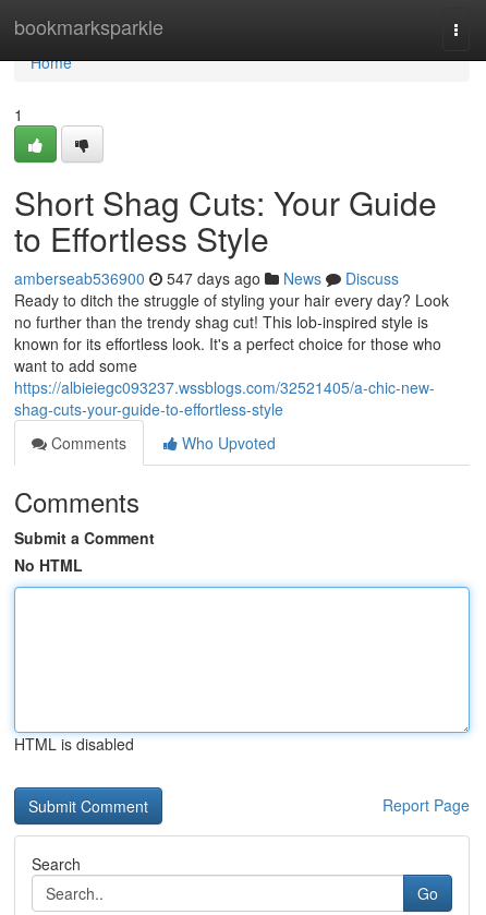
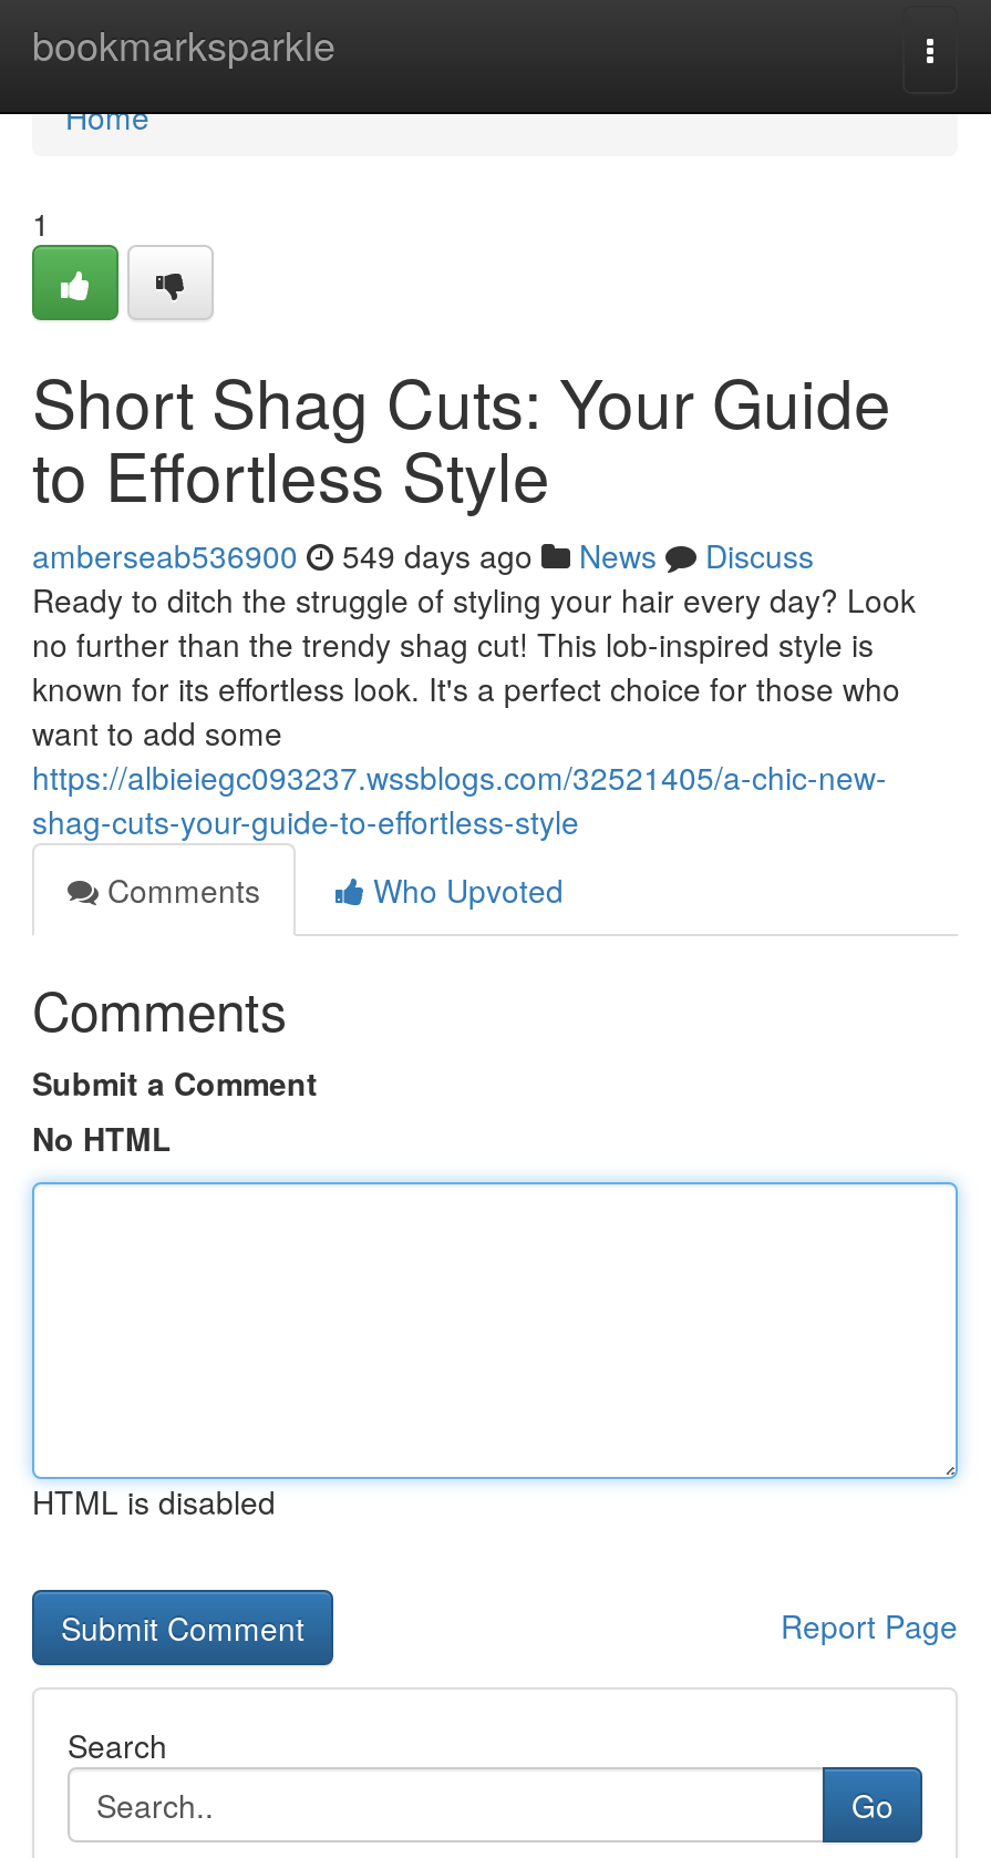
[14,267,399,289] amberseab536900 547 days ago News Discuss -> [32,533,814,577] amberseab536900 549 days ago News Discuss

